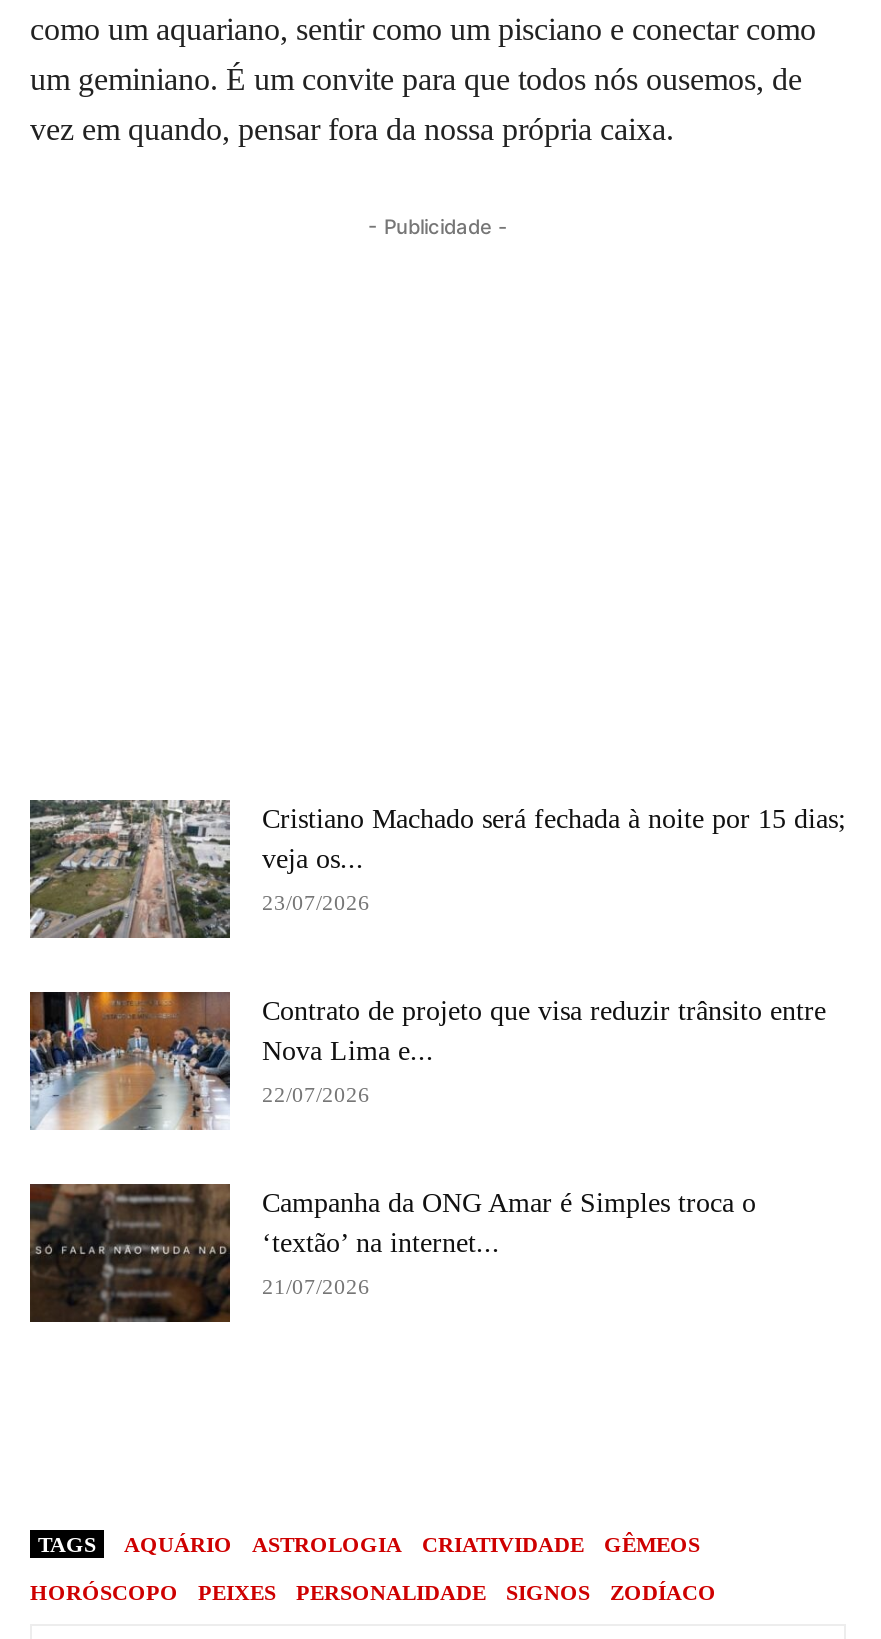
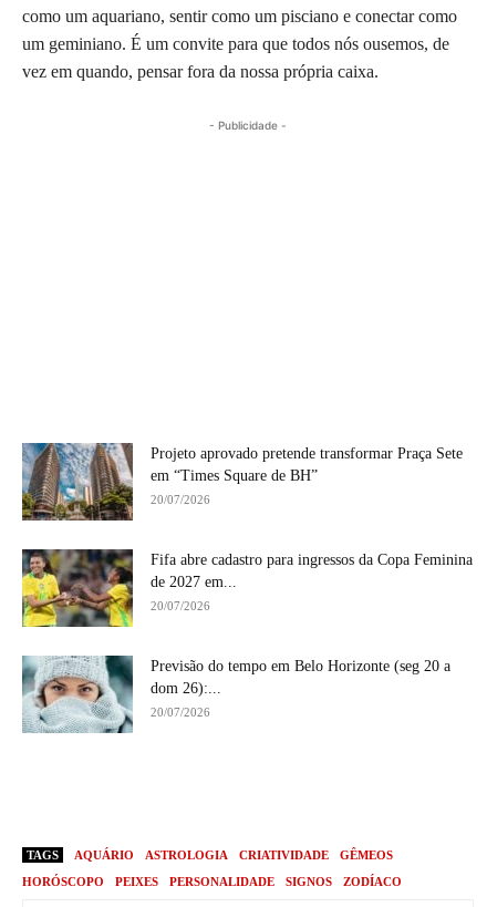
[28,798,846,940] [image] | Cristiano Machado será fechada à noite por 15 dias; | veja os... -> [21,442,463,522] [image] | Projeto aprovado pretende transformar Praça Sete | em “Times Square de BH”
[262,890,370,914] 23/07/2026 -> [151,493,210,506] 20/07/2026
[28,990,826,1132] [image] | Contrato de projeto que visa reduzir trânsito entre | Nova Lima e... -> [21,548,473,628] [image] | Fifa abre cadastro para ingressos da Copa Feminina | de 2027 em...
[262,1082,370,1106] 22/07/2026 -> [151,599,210,612] 20/07/2026
[28,1182,756,1324] [image] | Campanha da ONG Amar é Simples troca o | ‘textão’ na internet... -> [21,655,450,734] [image] | Previsão do tempo em Belo Horizonte (seg 20 a | dom 26):...
[262,1274,370,1298] 21/07/2026 -> [151,705,210,719] 20/07/2026

